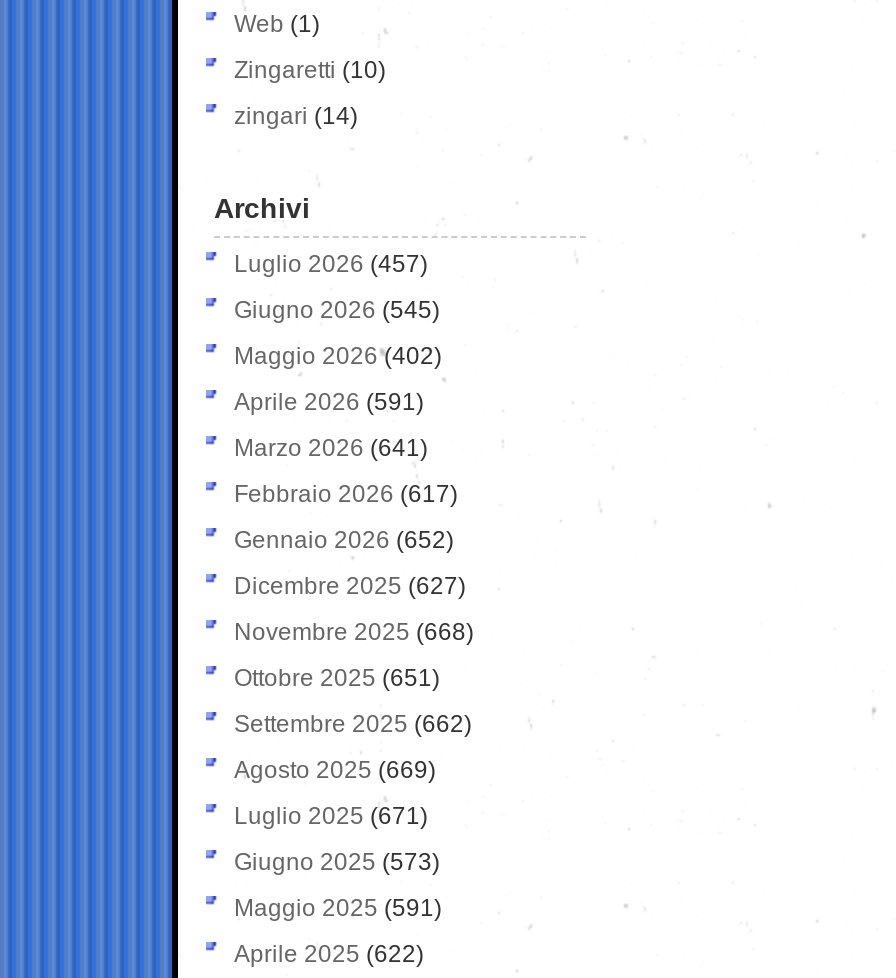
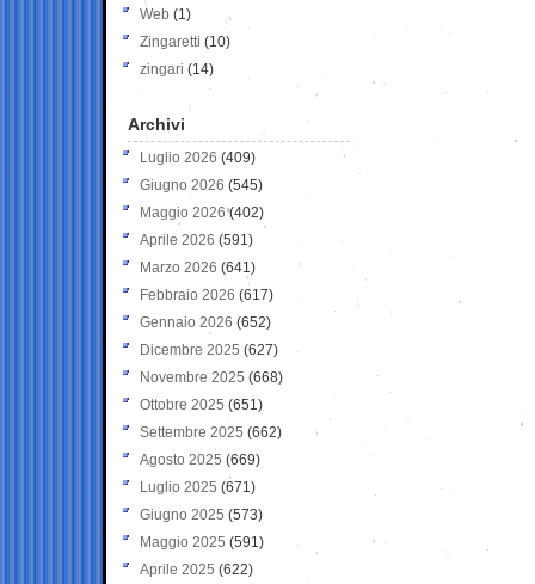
[234,250,428,278] Luglio 2026 (457) -> [140,149,256,166] Luglio 2026 (409)

